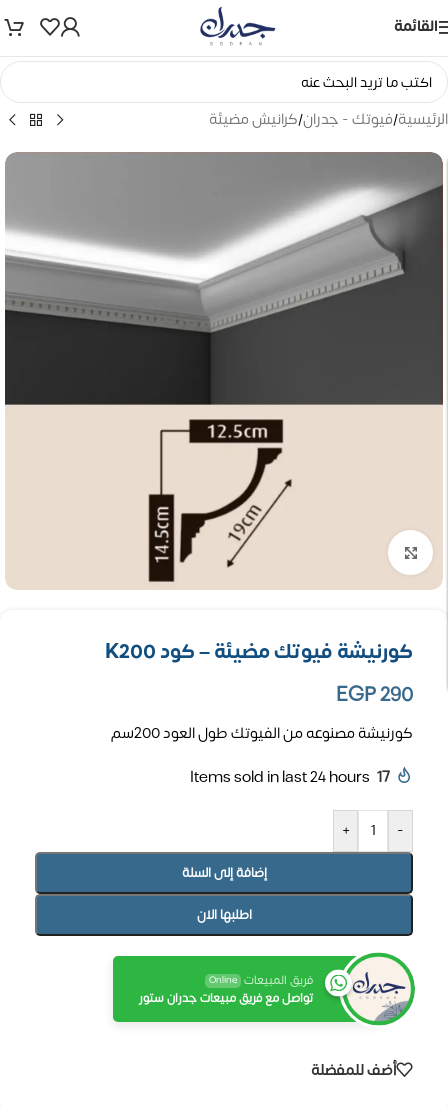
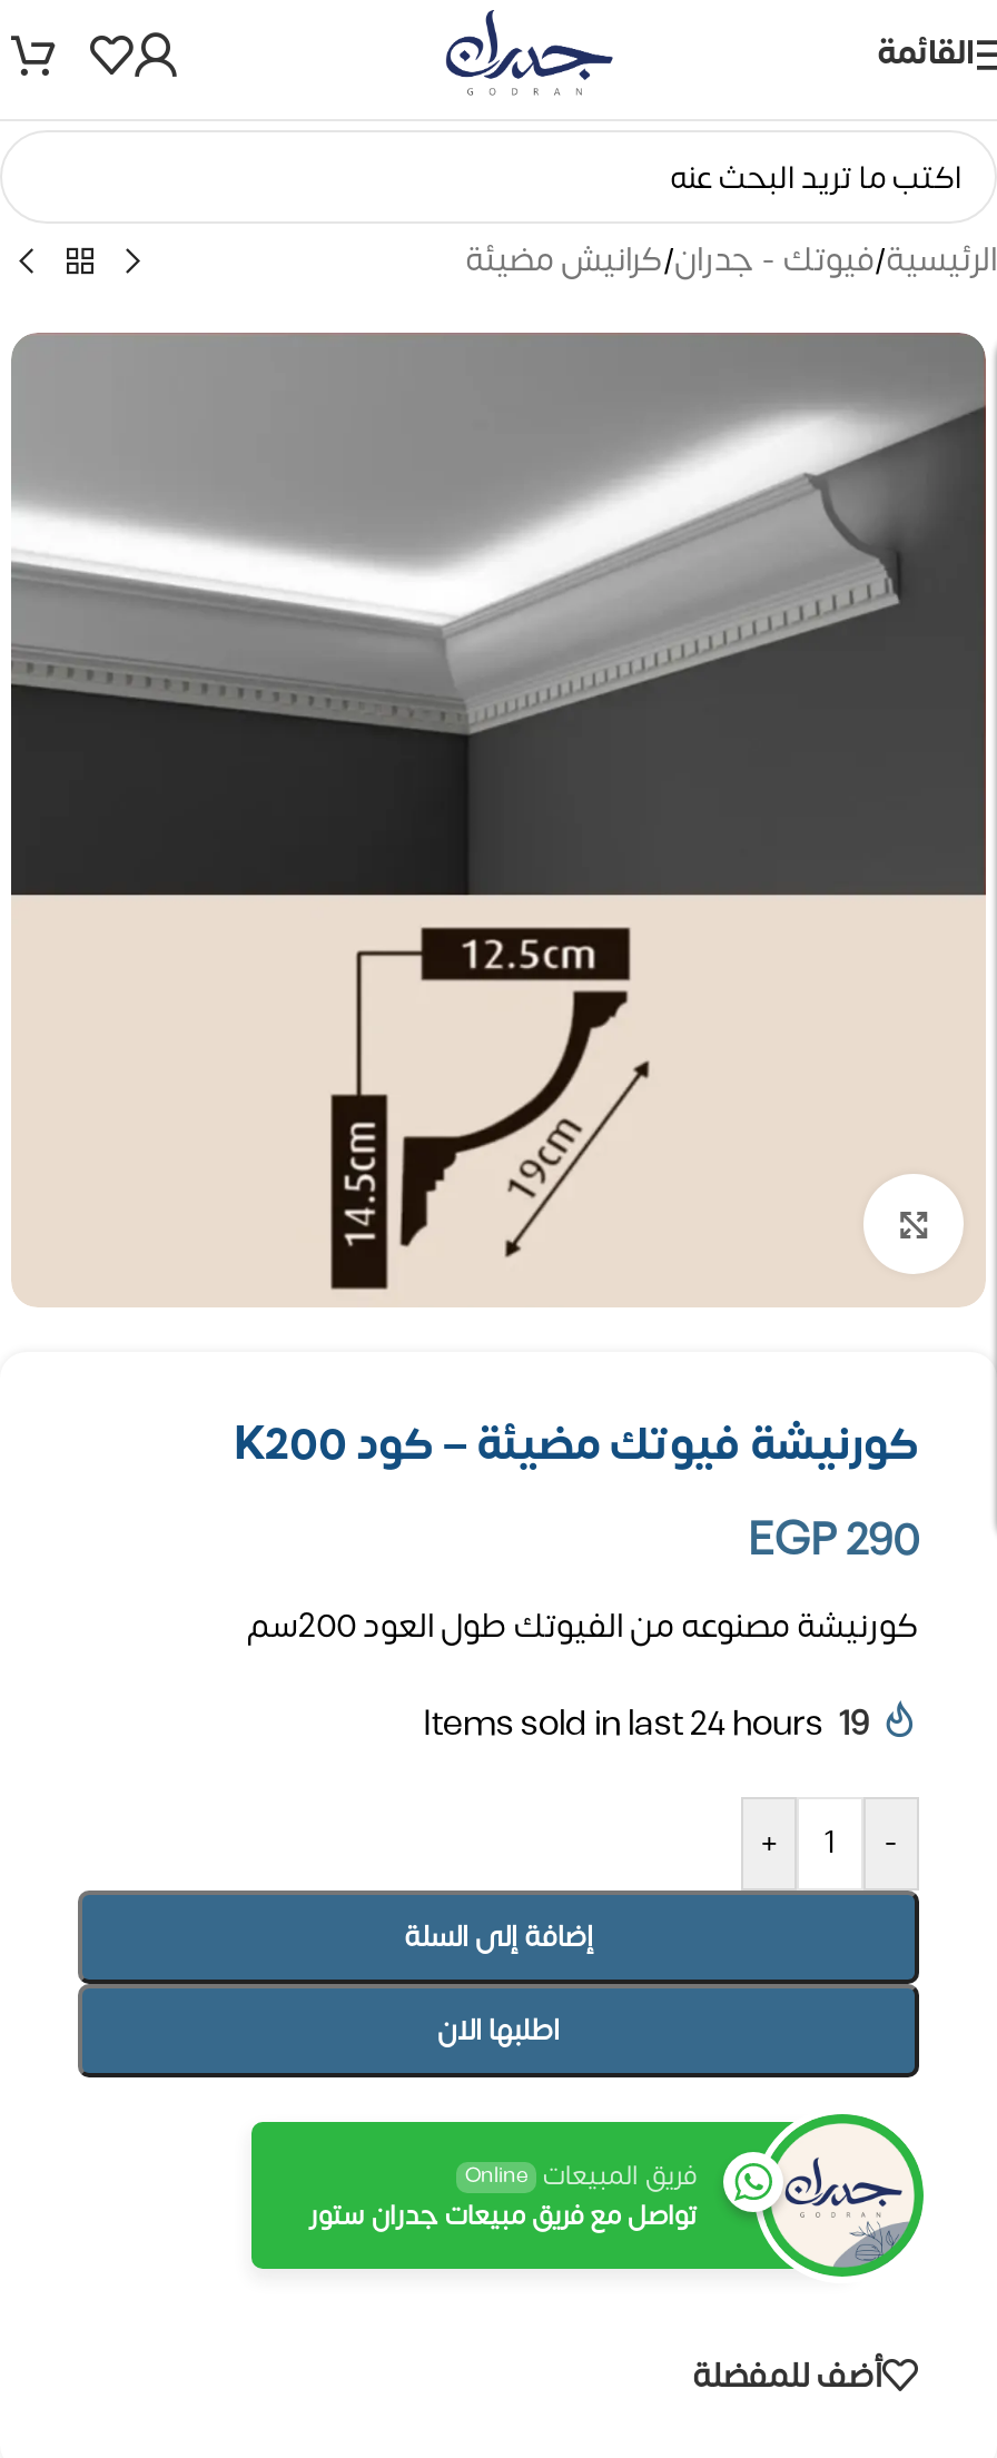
[190,765,390,790] Items sold in last 24 hours 17 -> [423,1697,868,1753] Items sold in last 24 hours 19

